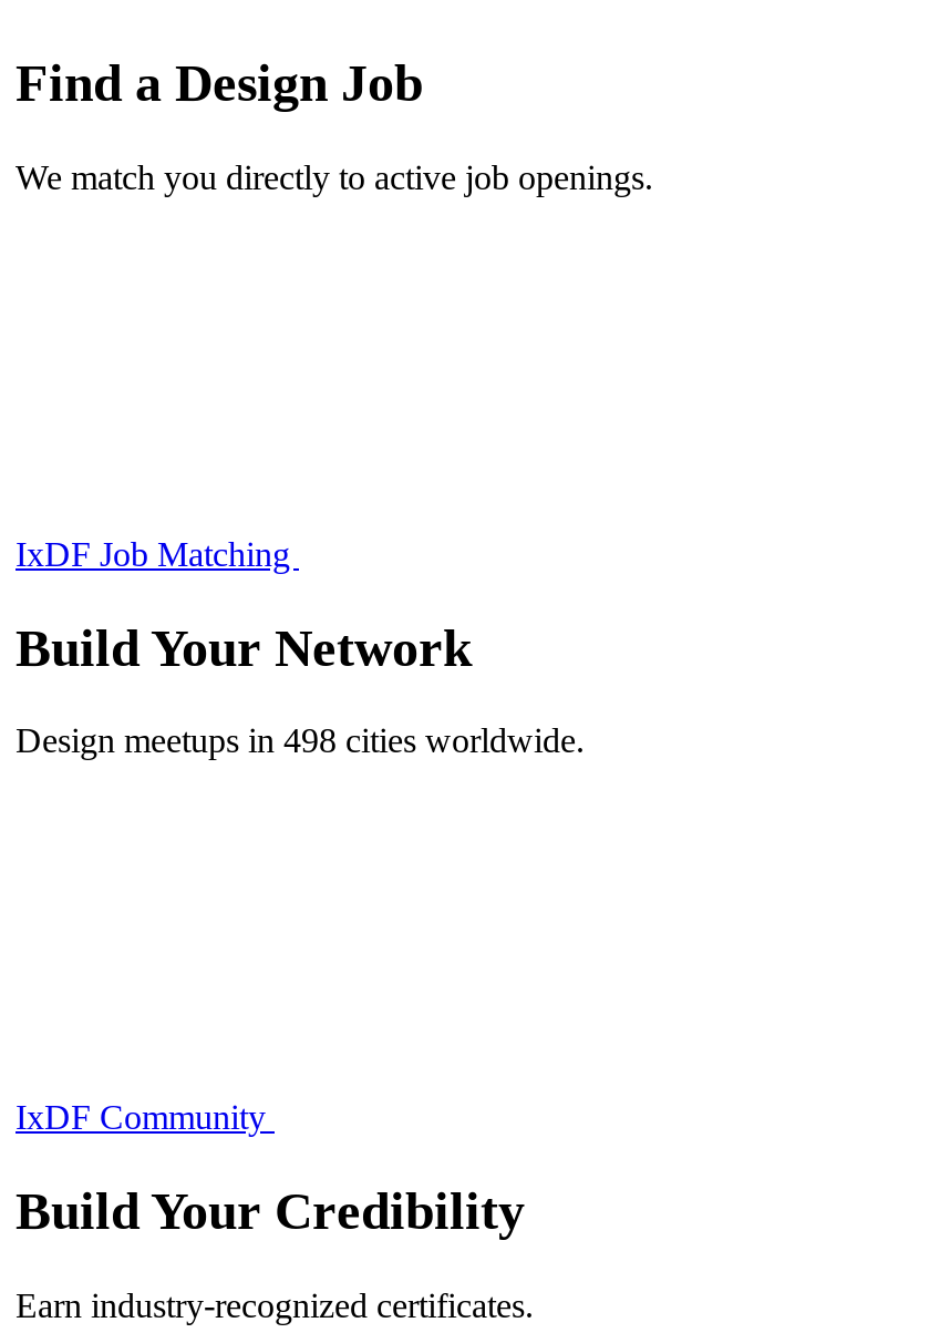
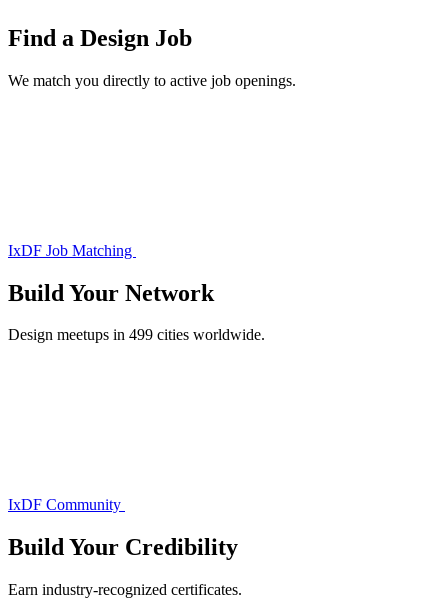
[16,722,585,760] Design meetups in 498 cities worldwide. -> [8,326,265,343] Design meetups in 499 cities worldwide.

